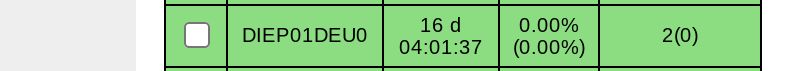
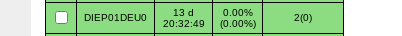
[420,14,462,36] 16 d -> [173,7,194,18] 13 d
[399,36,585,58] 04:01:37 (0.00%) -> [162,18,255,29] 20:32:49 (0.00%)

